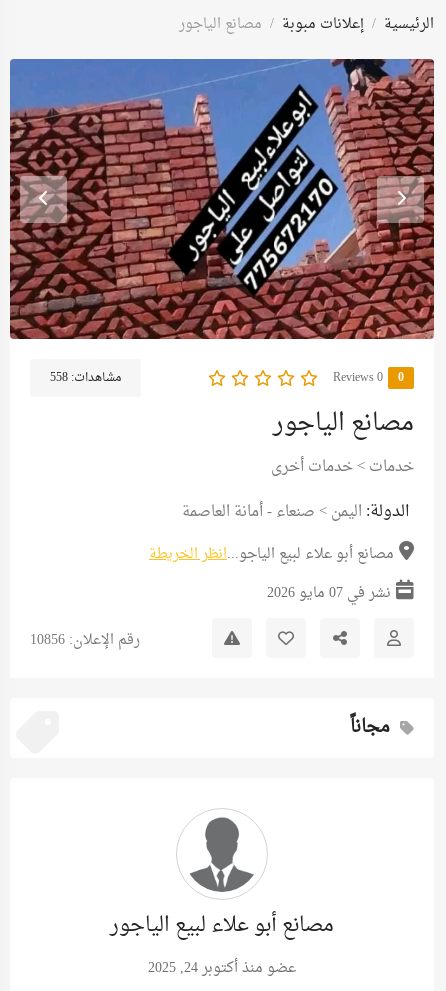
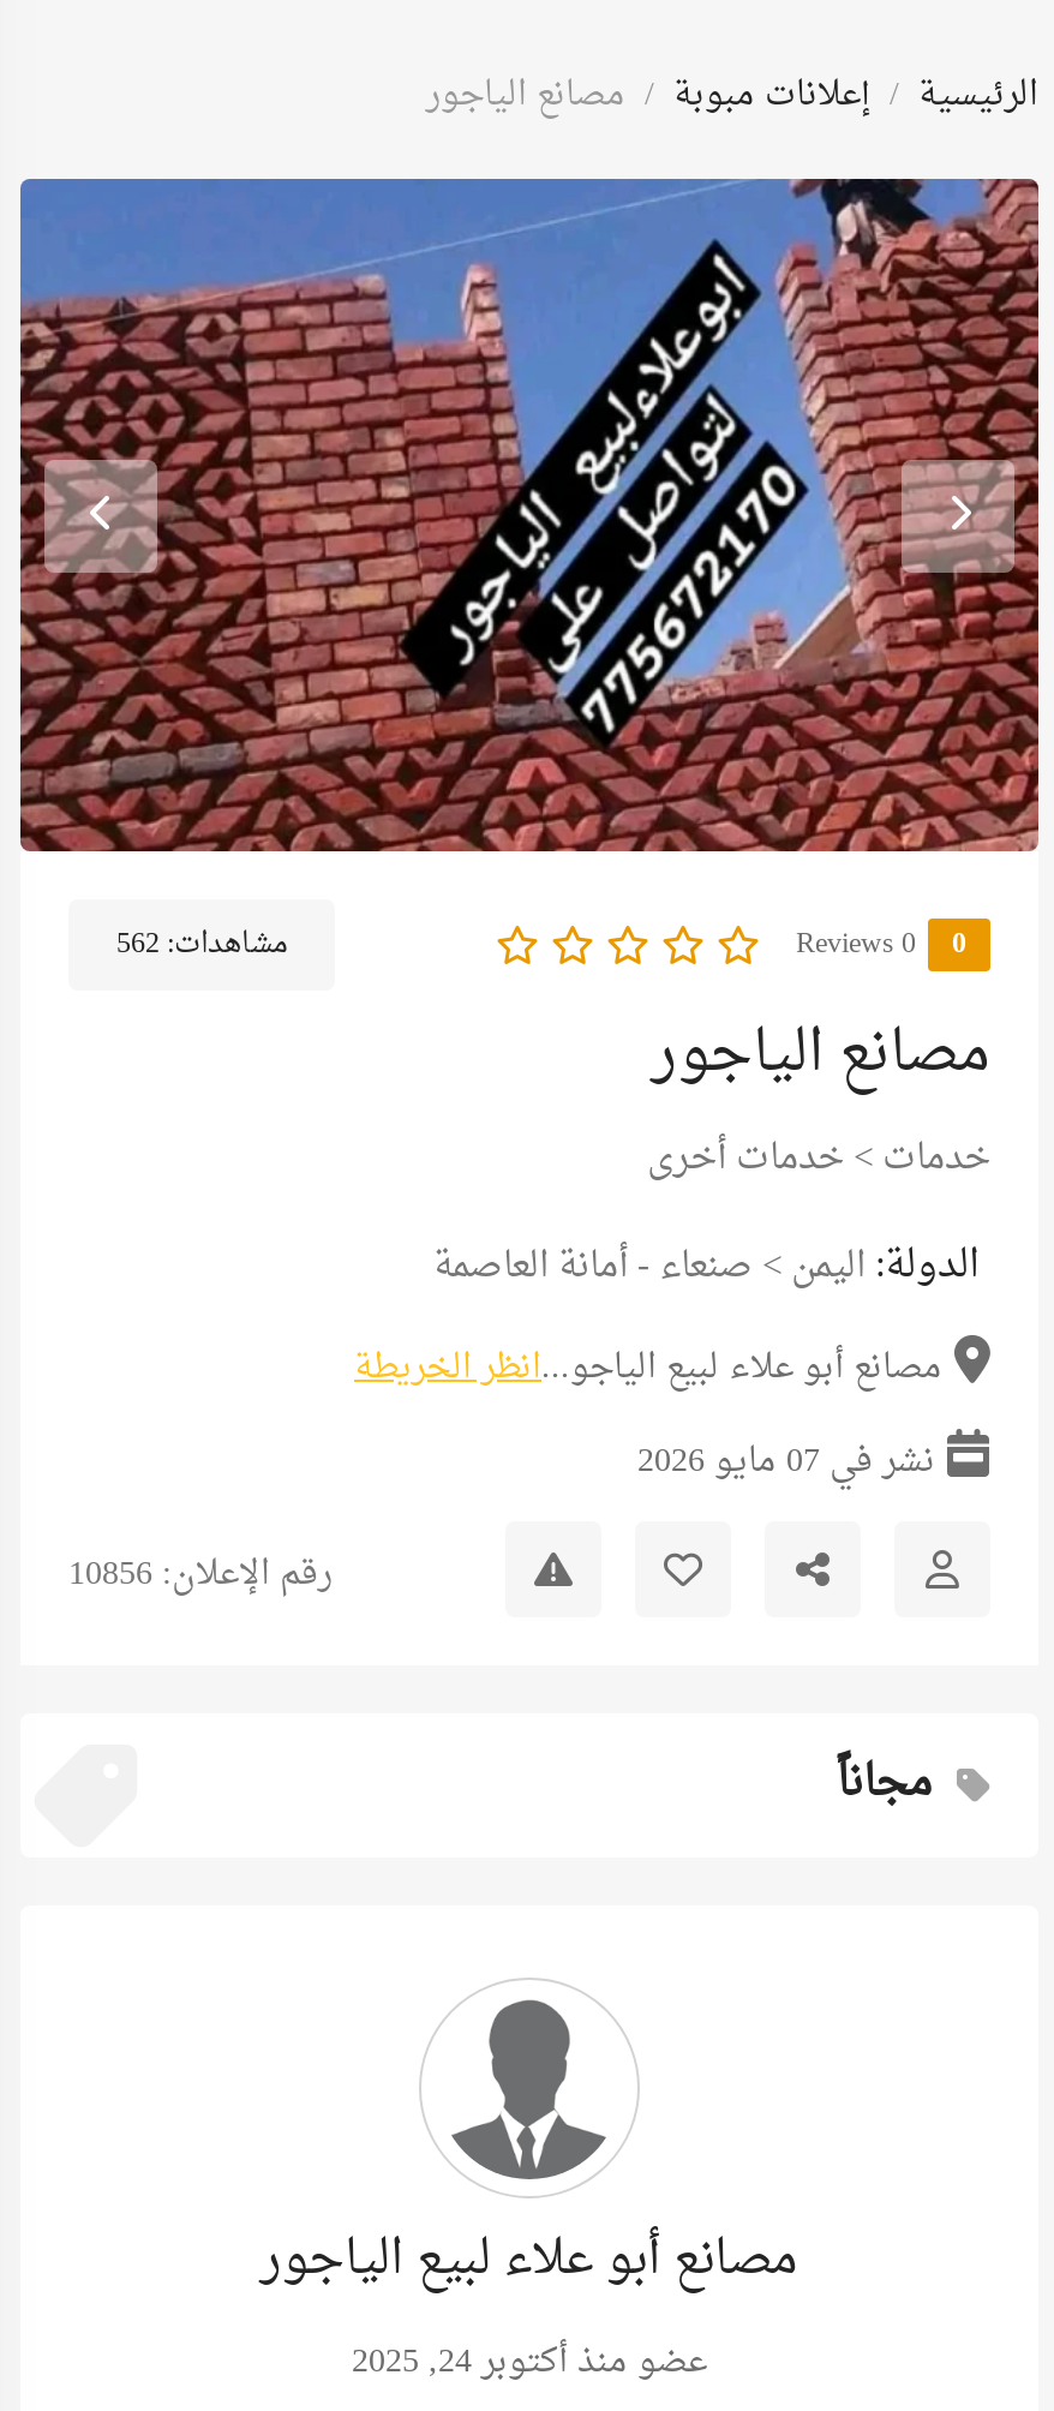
[50,367,121,389] مشاهدات: 558 -> [116,919,287,971] مشاهدات: 562

